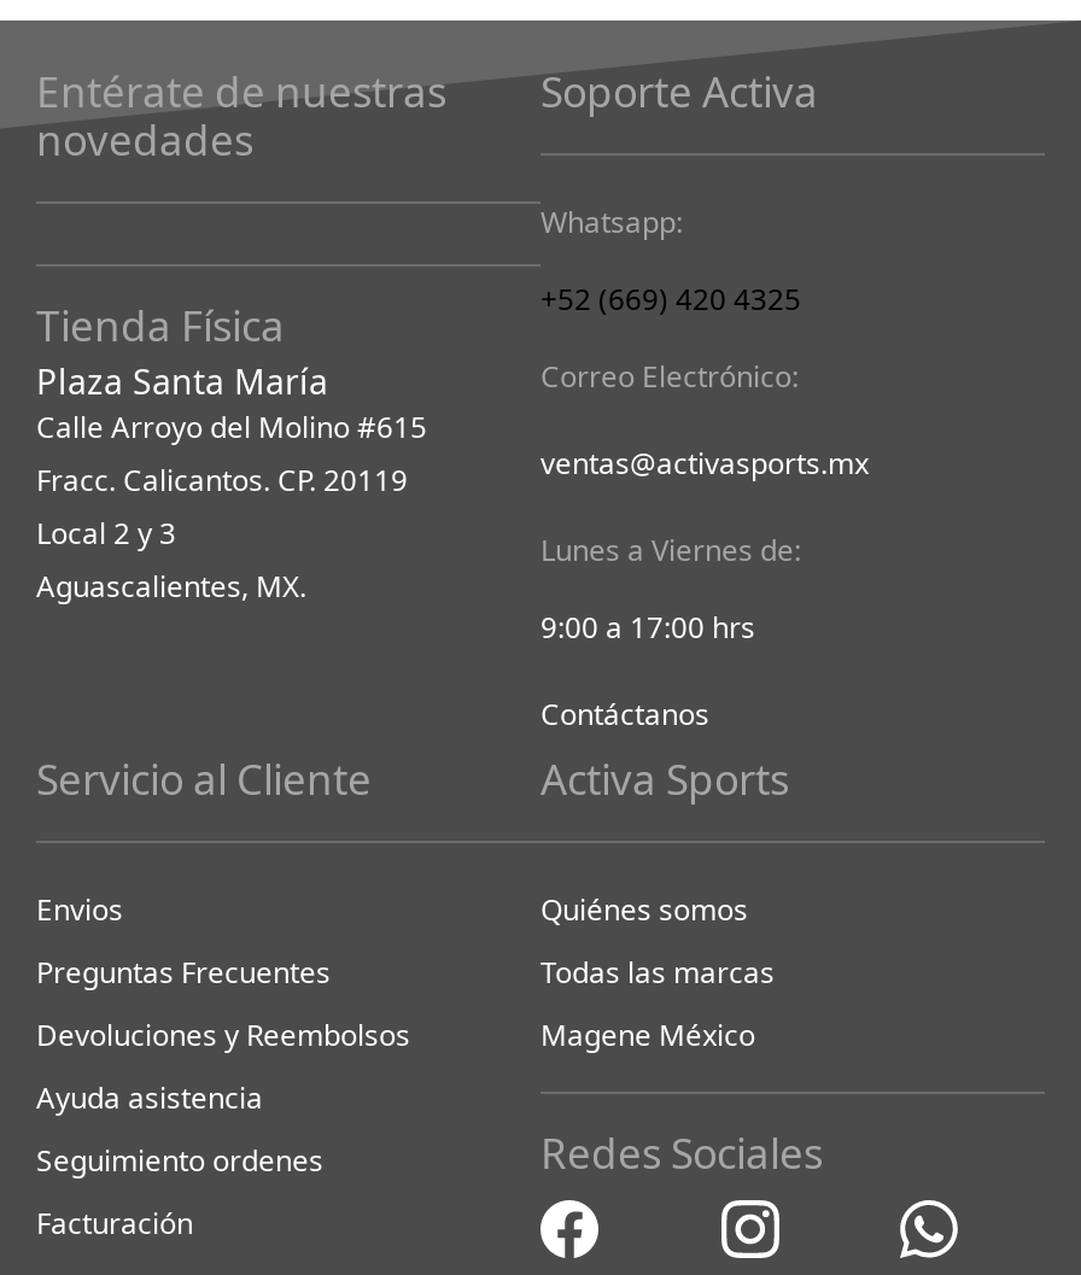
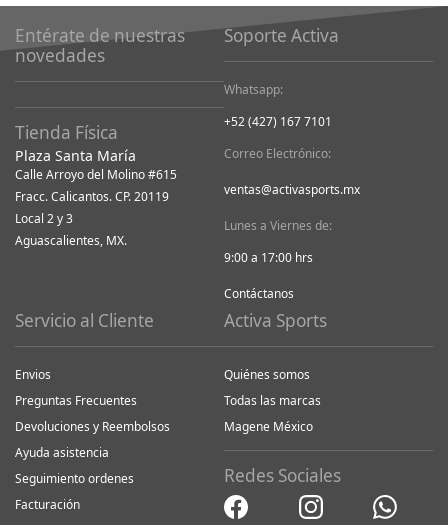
[540,279,801,320] +52 (669) 420 4325 -> [224,113,332,130] +52 (427) 167 7101

